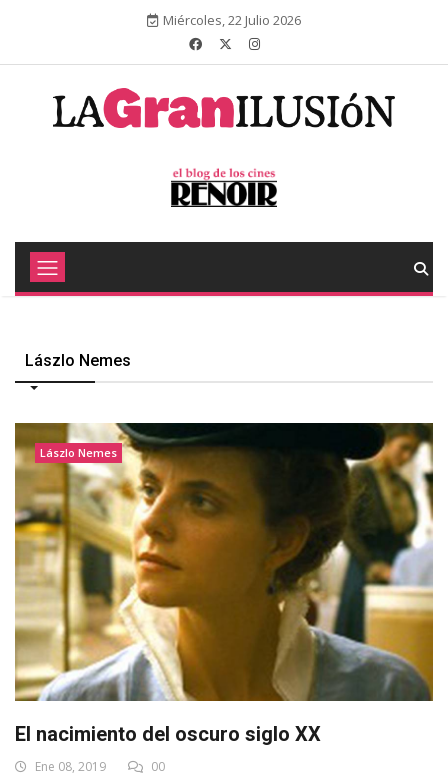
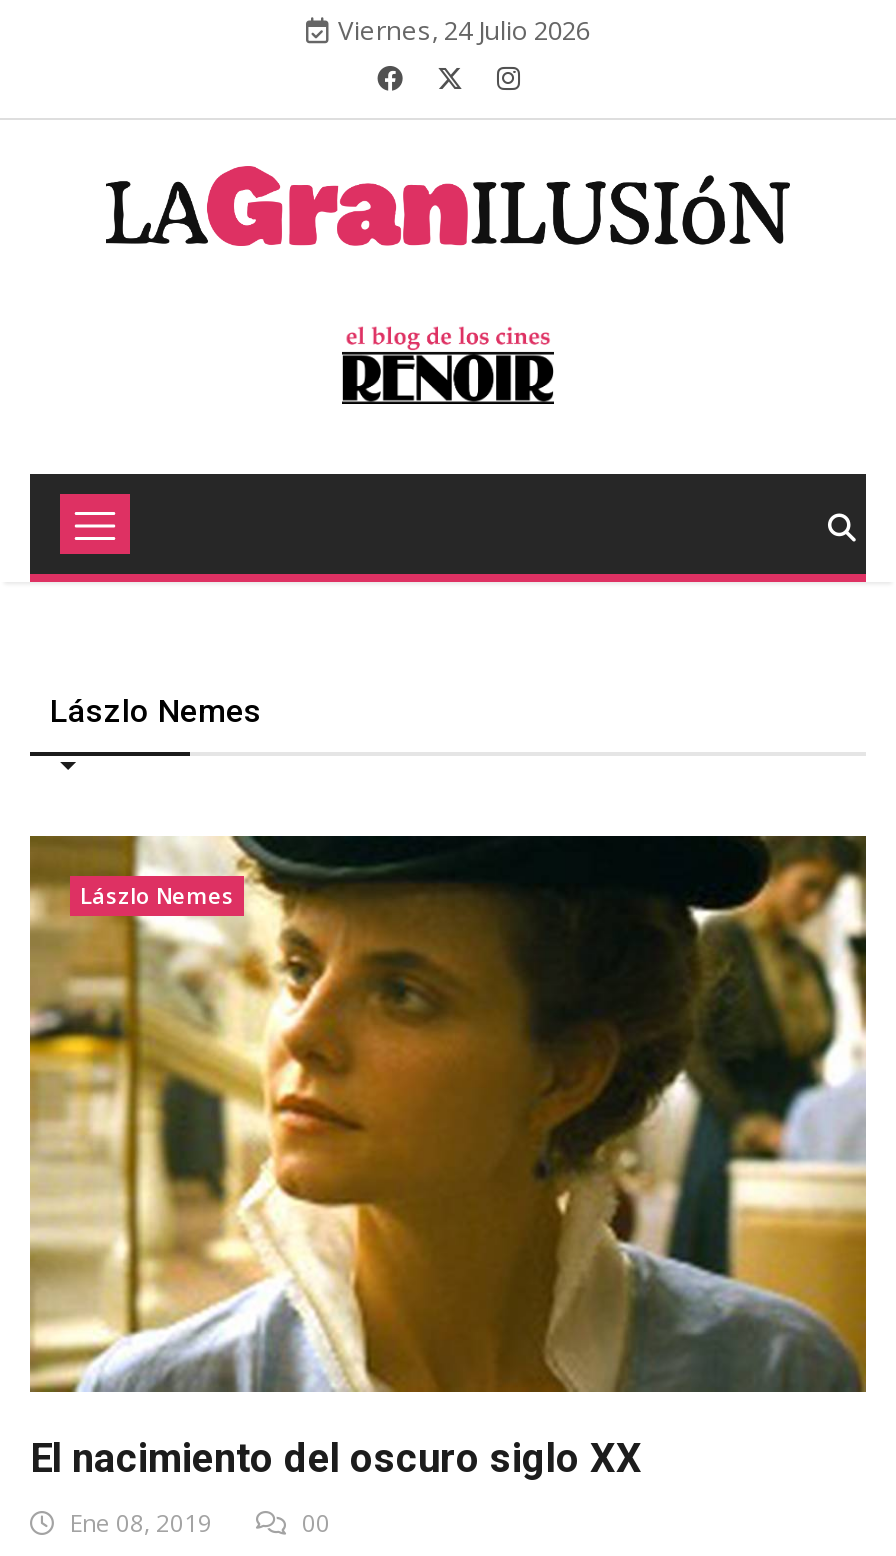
[163,11,301,29] Miércoles, 22 Julio 2026 -> [338,12,590,48] Viernes, 24 Julio 2026

